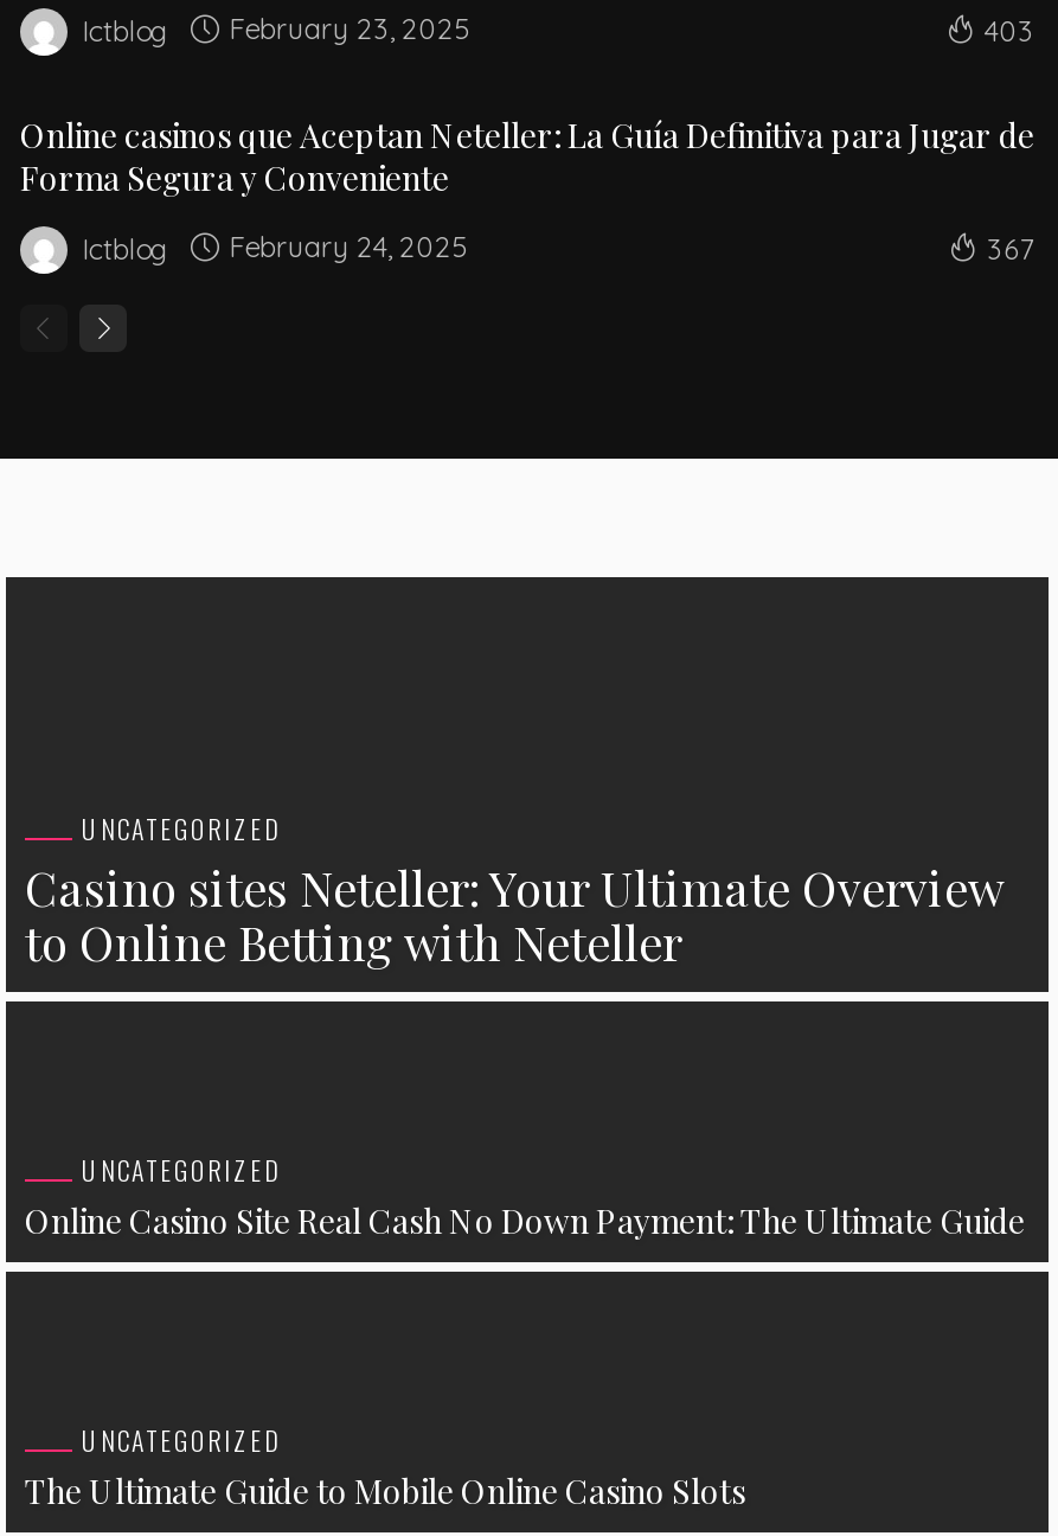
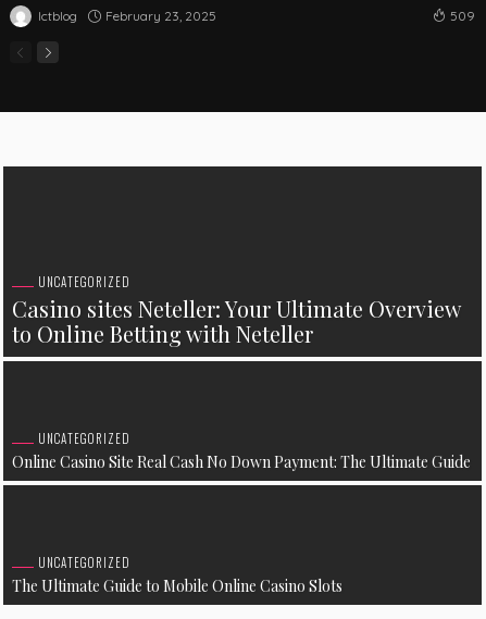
[20,13,1034,267] 403 | Online casinos que Aceptan Neteller: La Guía Definitiva para Jugar de | Forma Segura y Conveniente | Ictblog | February 24, 2025 | 367 -> [450,8,475,24] 509

